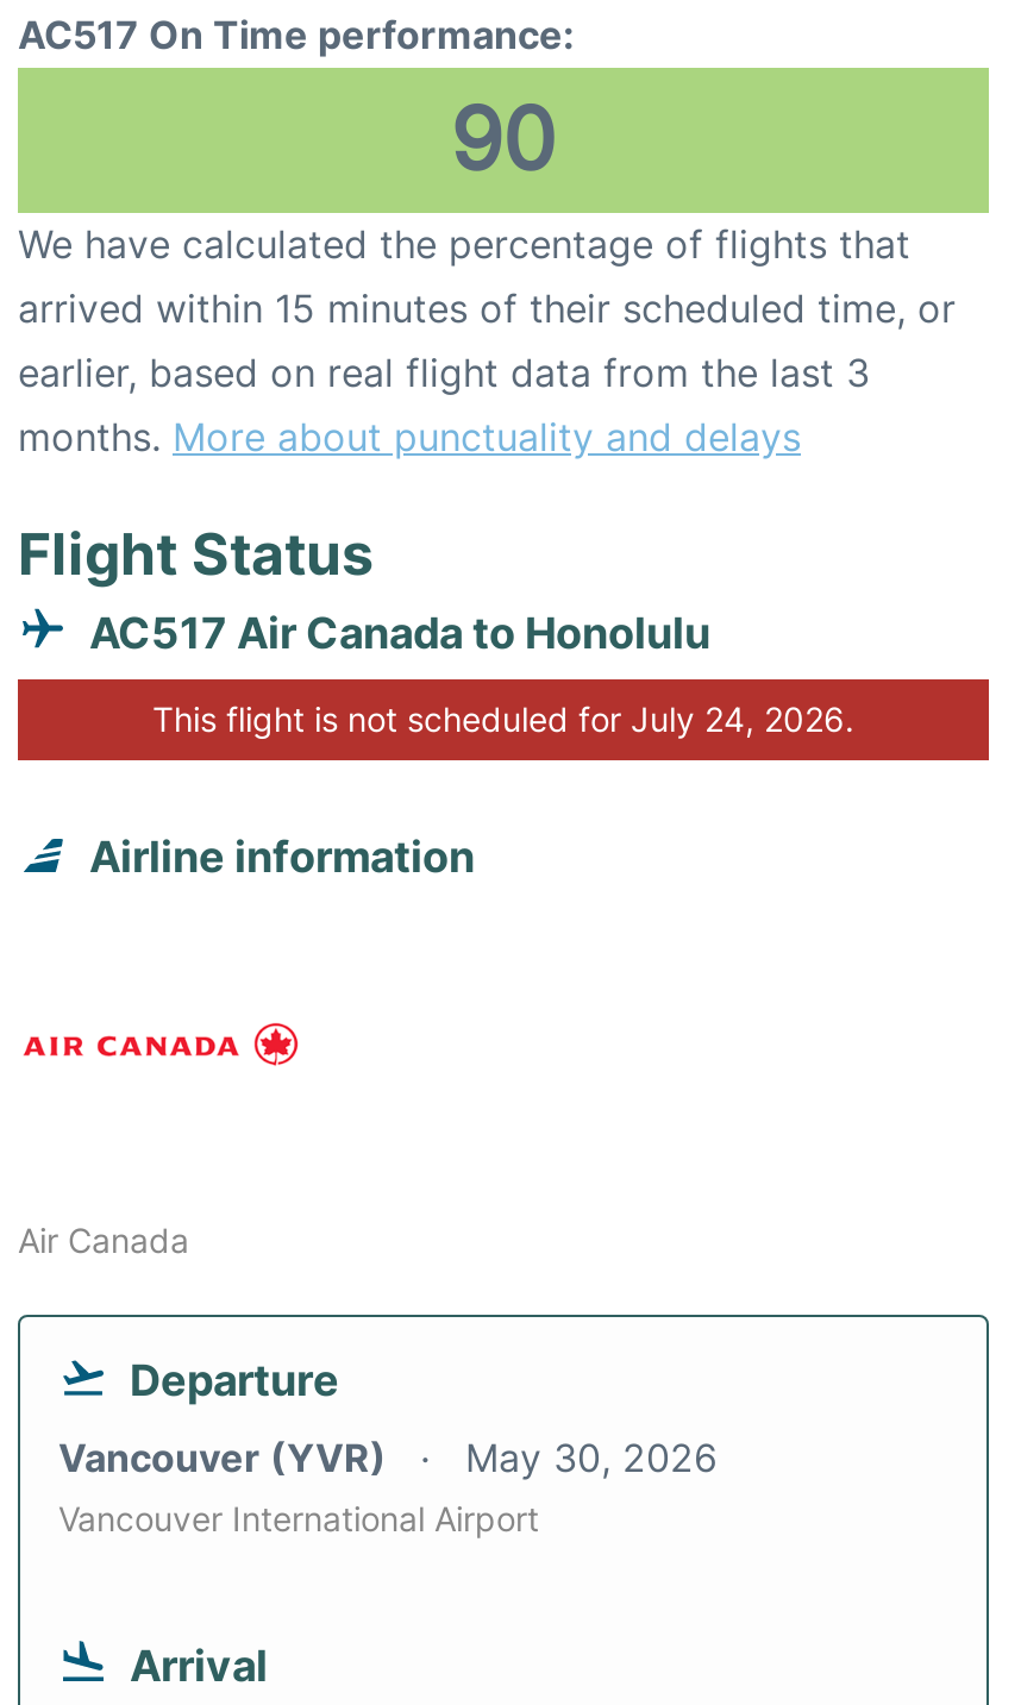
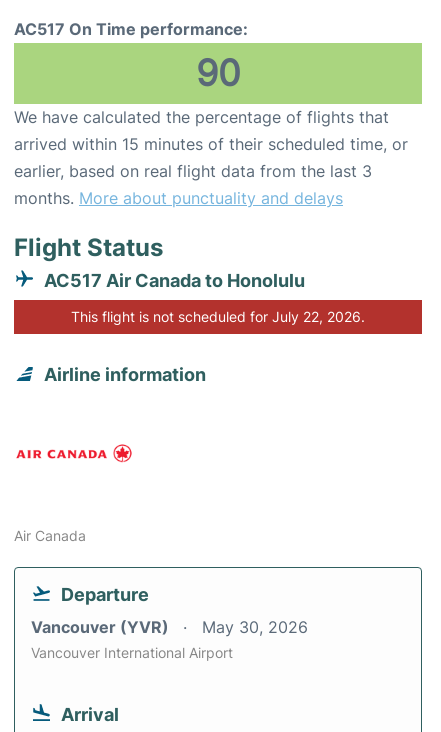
[152,699,854,739] This flight is not scheduled for July 24, 2026. -> [71,308,365,325] This flight is not scheduled for July 22, 2026.

